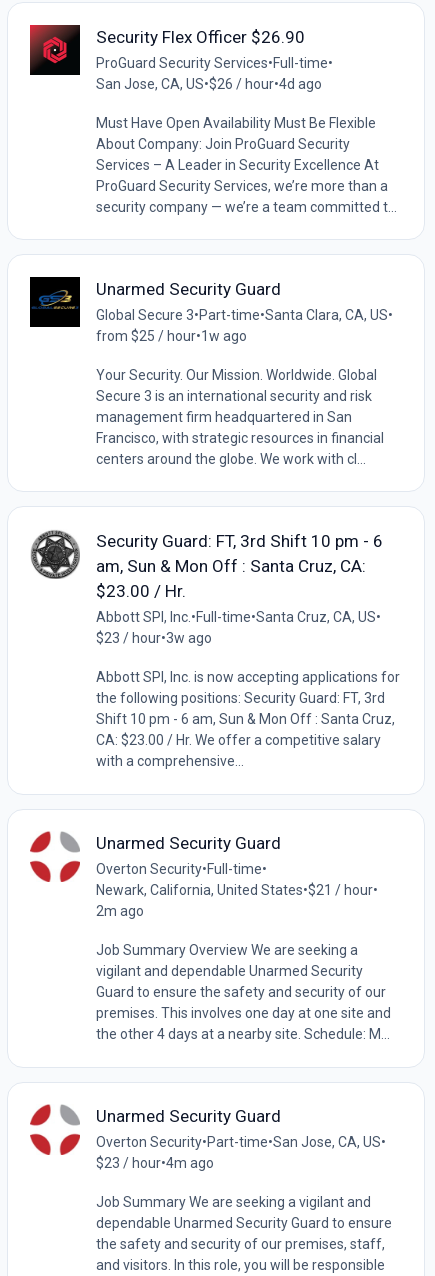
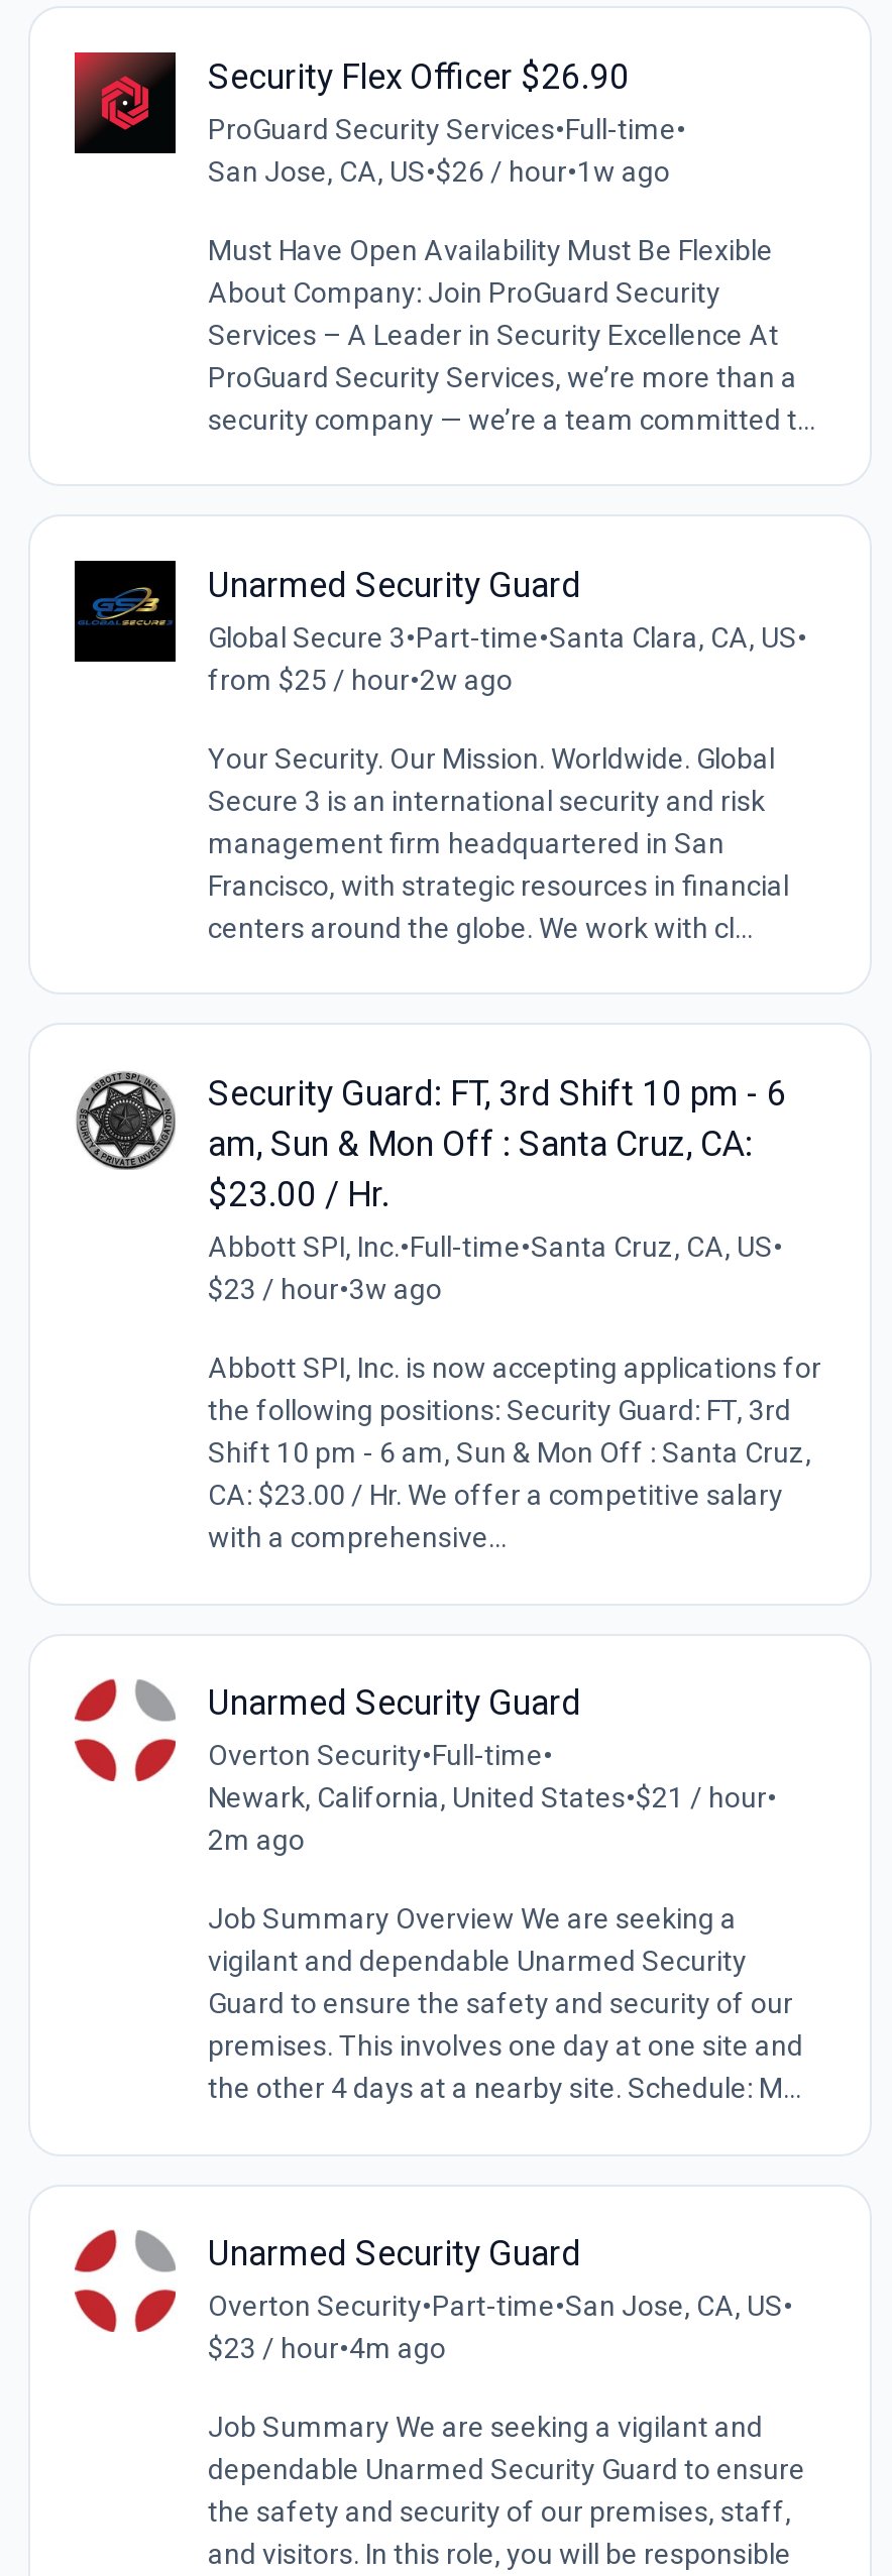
[96,76,322,92] San Jose, CA, US•$26 / hour•4d ago -> [208,155,670,187] San Jose, CA, US•$26 / hour•1w ago
[96,328,247,344] from $25 / hour•1w ago -> [208,663,513,696] from $25 / hour•2w ago

